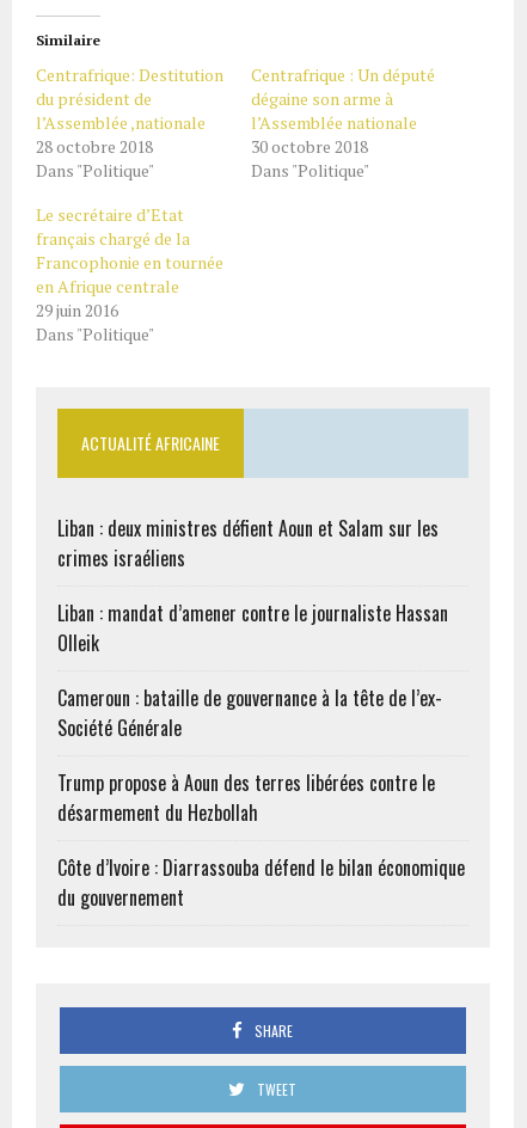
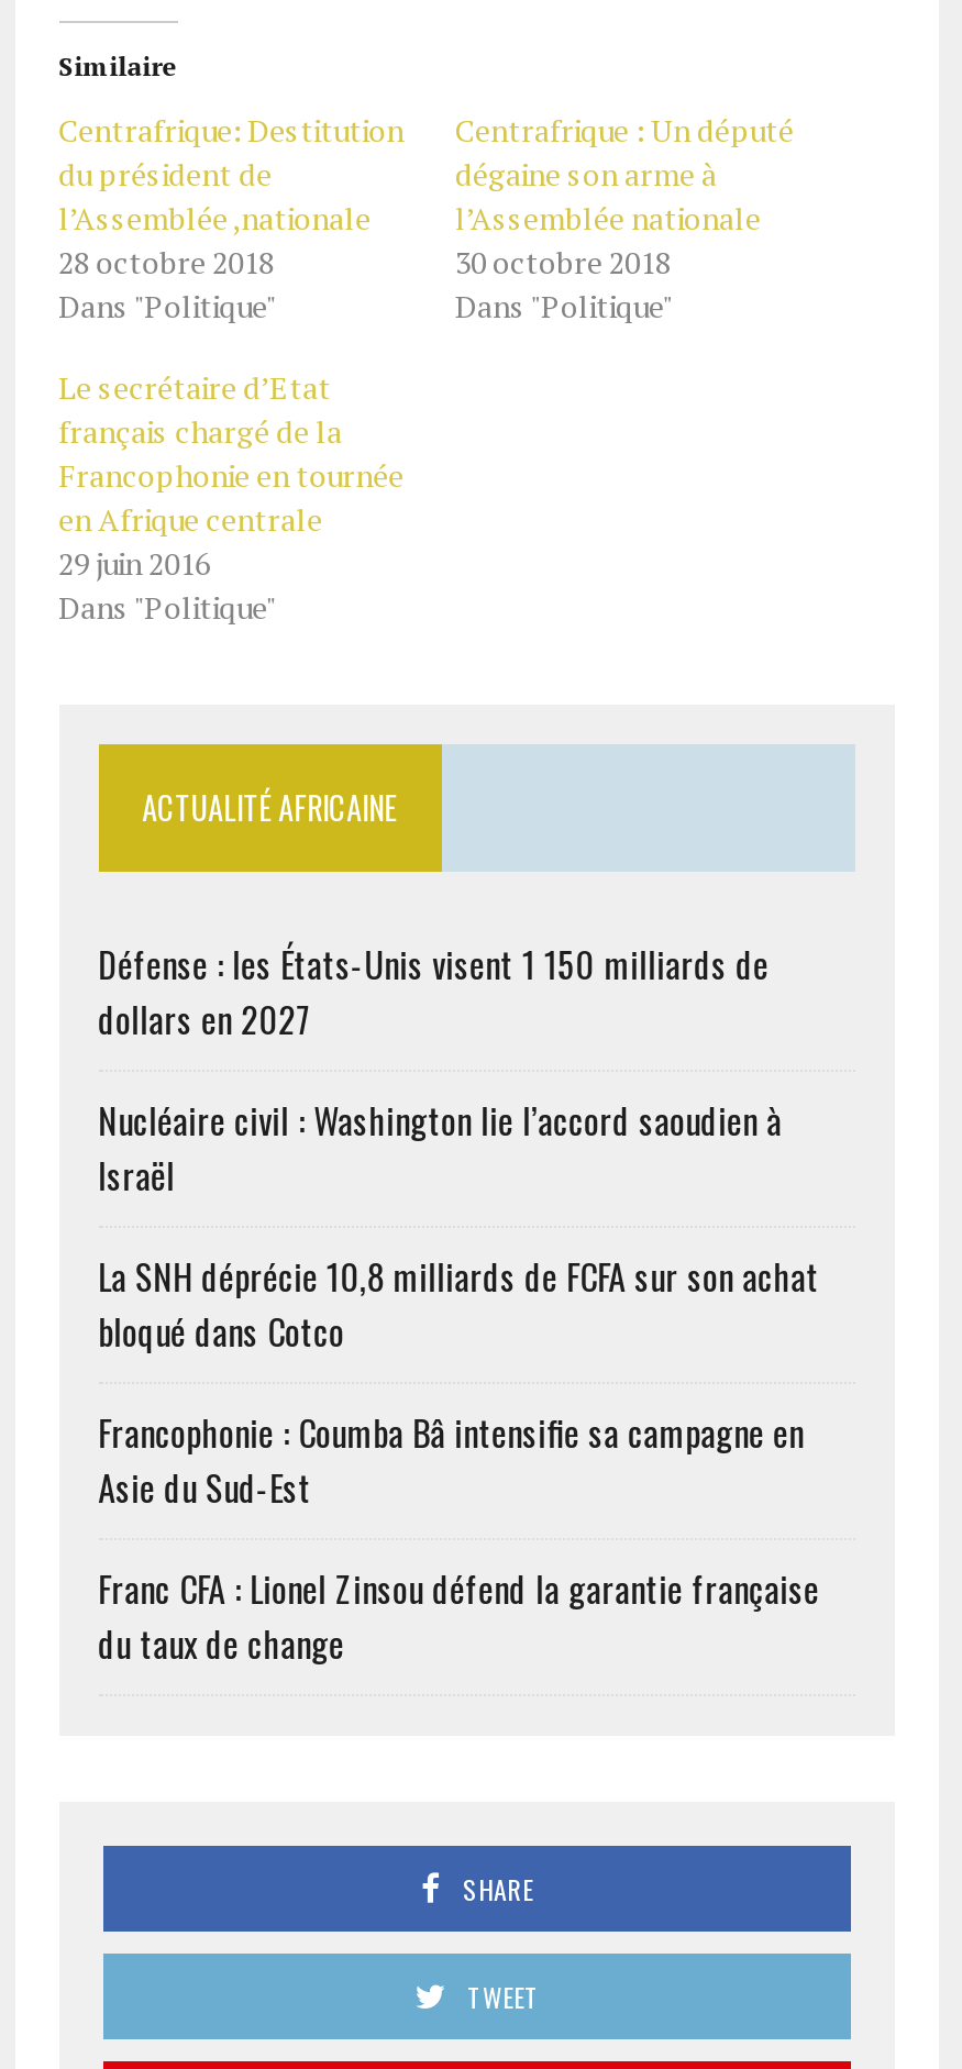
[57,514,438,572] Liban : deux ministres défient Aoun et Salam sur les | crimes israéliens -> [98,938,769,1045] Défense : les États-Unis visent 1 150 milliards de | dollars en 2027
[57,599,448,657] Liban : mandat d’amener contre le journaliste Hassan | Olleik -> [98,1094,782,1202] Nucléaire civil : Washington lie l’accord saoudien à | Israël
[57,683,442,742] Cameroun : bataille de gouvernance à la tête de l’ex- | Société Générale -> [98,1250,819,1358] La SNH déprécie 10,8 milliards de FCFA sur son achat | bloqué dans Cotco
[57,768,435,827] Trump propose à Aoun des terres libérées contre le | désarmement du Hezbollah -> [98,1406,804,1514] Francophonie : Coumba Bâ intensifie sa campagne en | Asie du Sud-Est
[57,853,464,912] Côte d’Ivoire : Diarrassouba défend le bilan économique | du gouvernement -> [98,1562,819,1670] Franc CFA : Lionel Zinsou défend la garantie française | du taux de change

